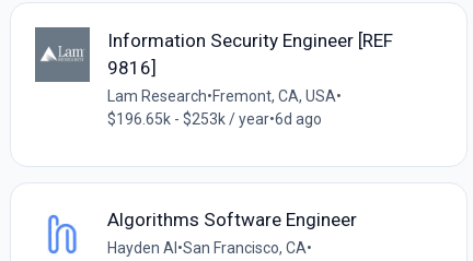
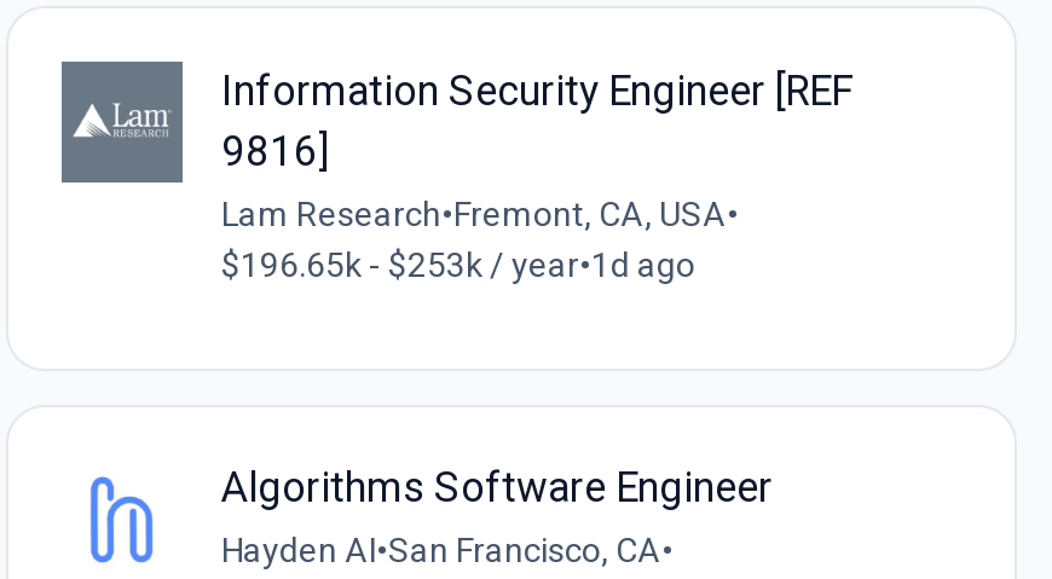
[107,110,322,128] $196.65k - $253k / year•6d ago -> [221,245,695,284] $196.65k - $253k / year•1d ago

